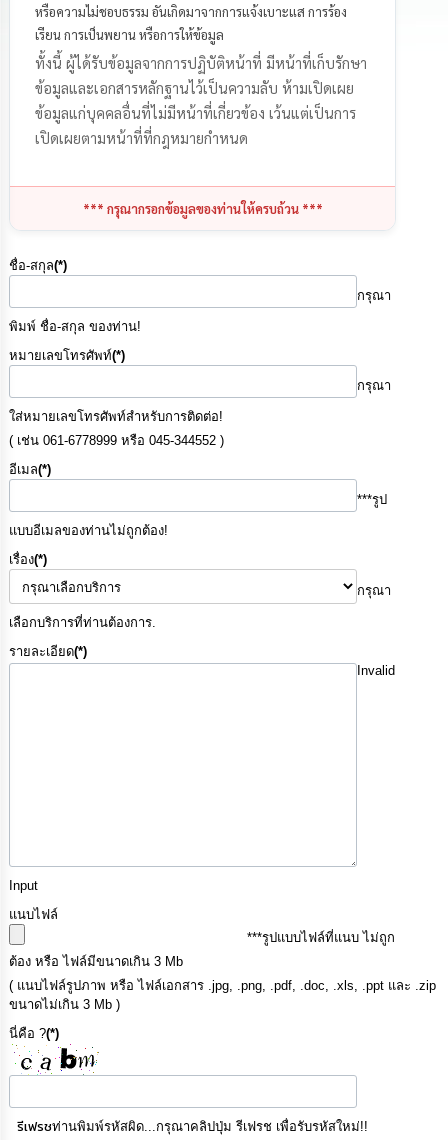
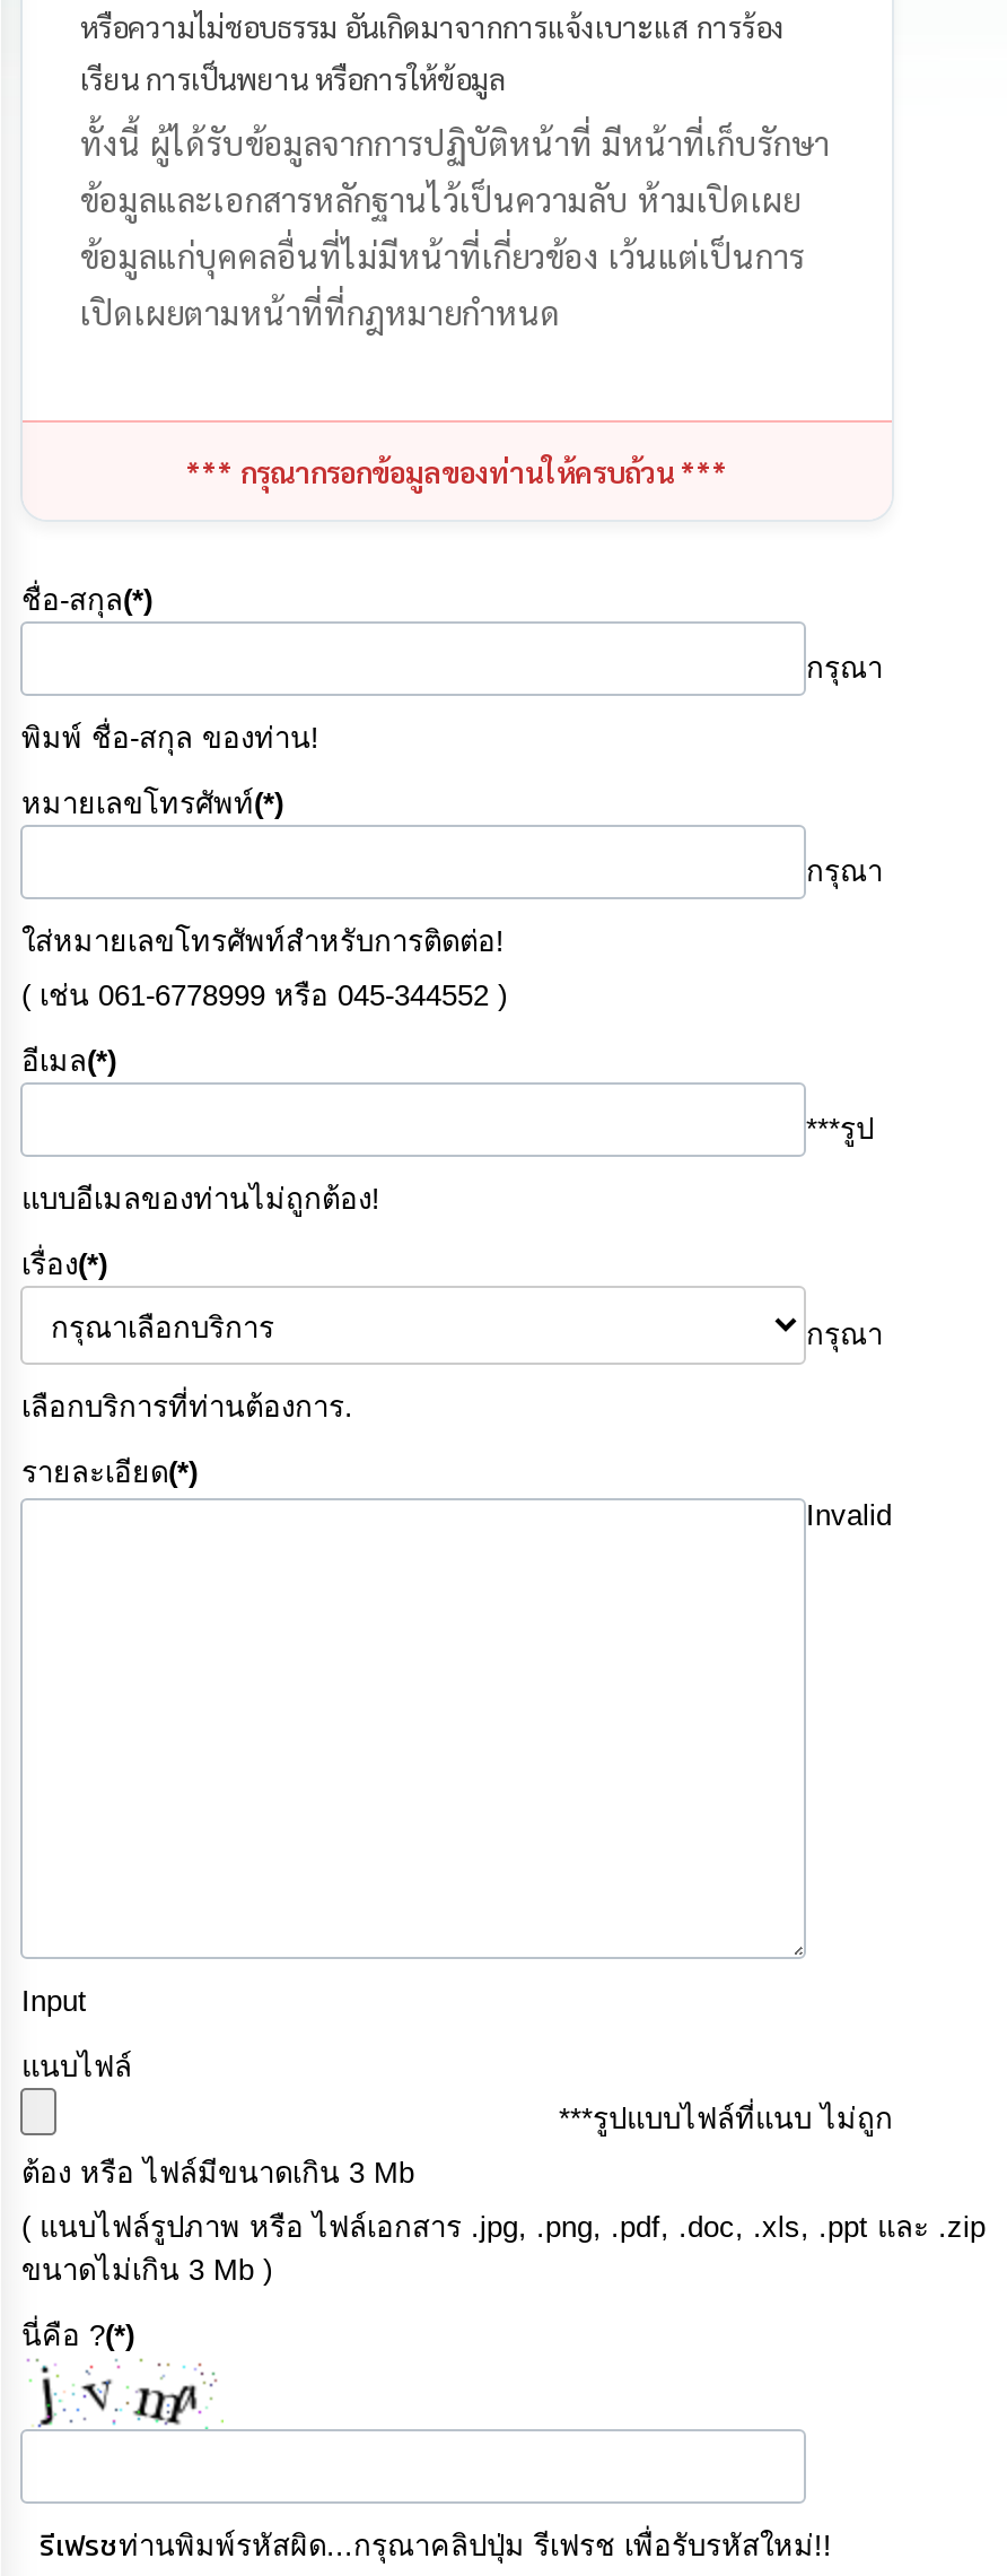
[11,1043,100,1076] [image] -> [27,2359,226,2431] [image]

